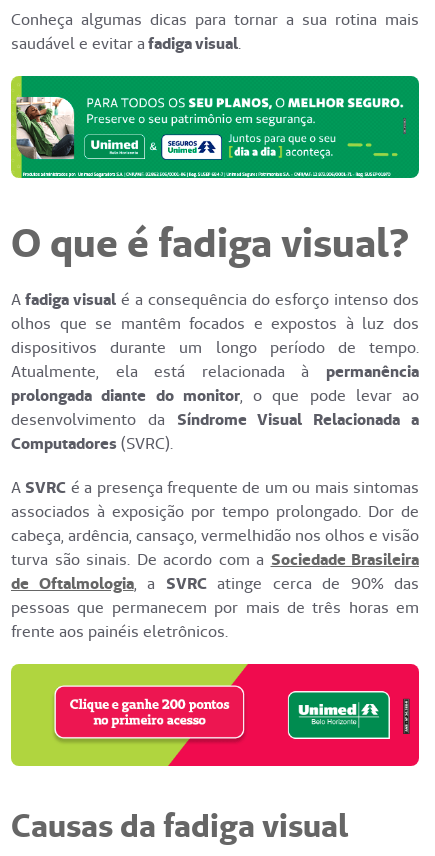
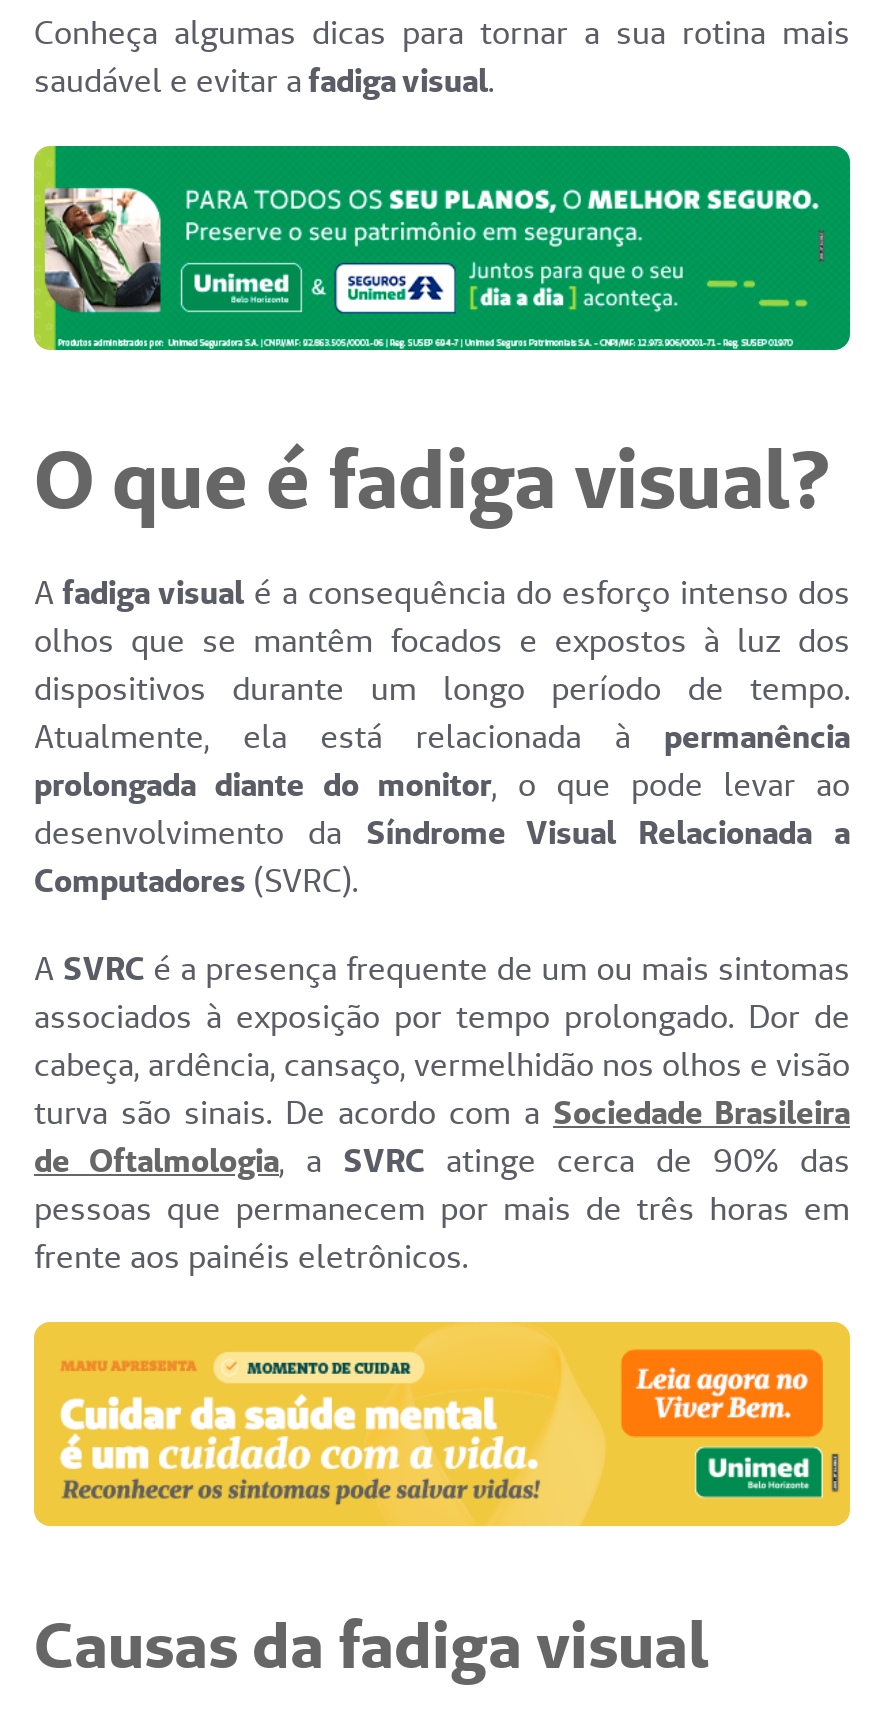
[11,663,420,767] [image] -> [34,1320,852,1528] [image]

